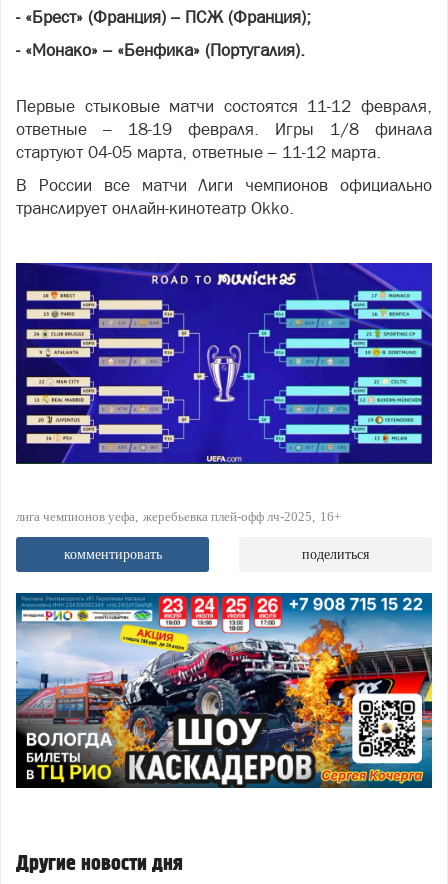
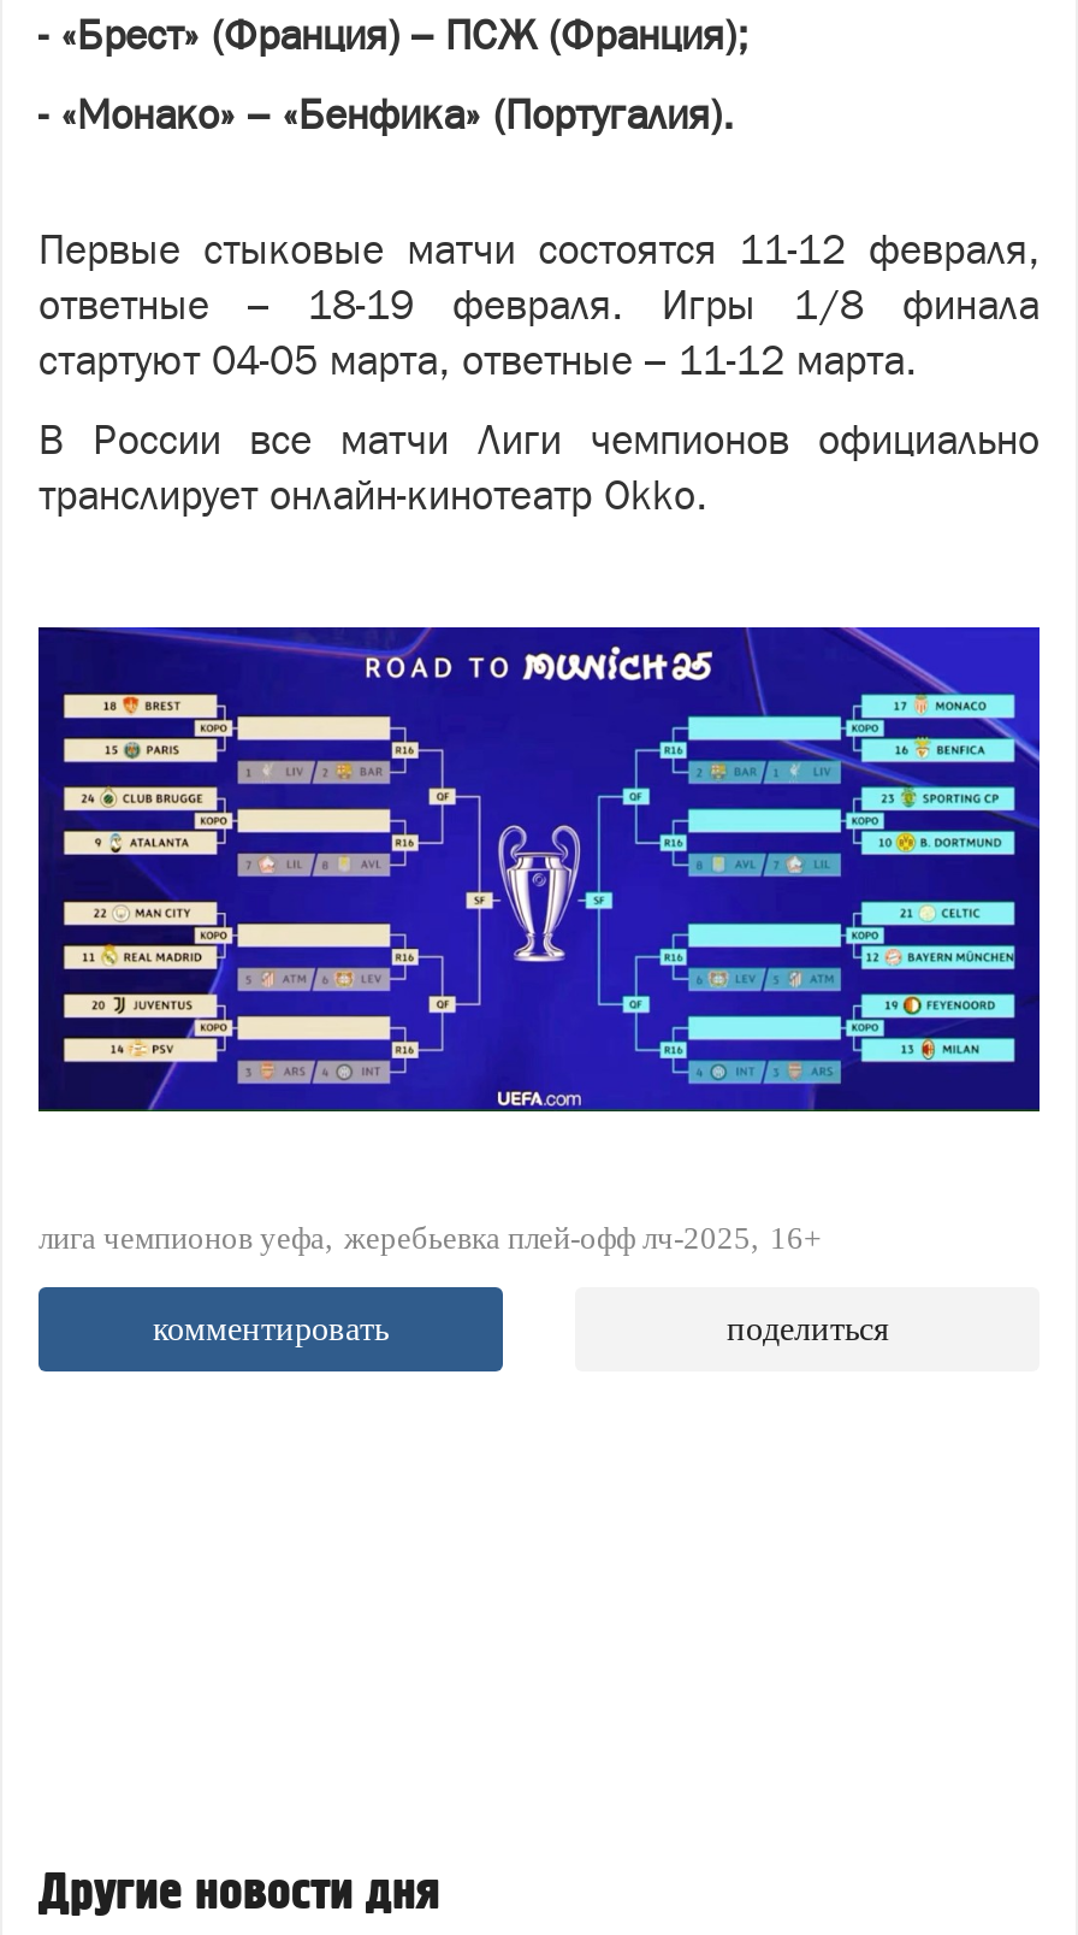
[15,592,433,789] [image] -> none

